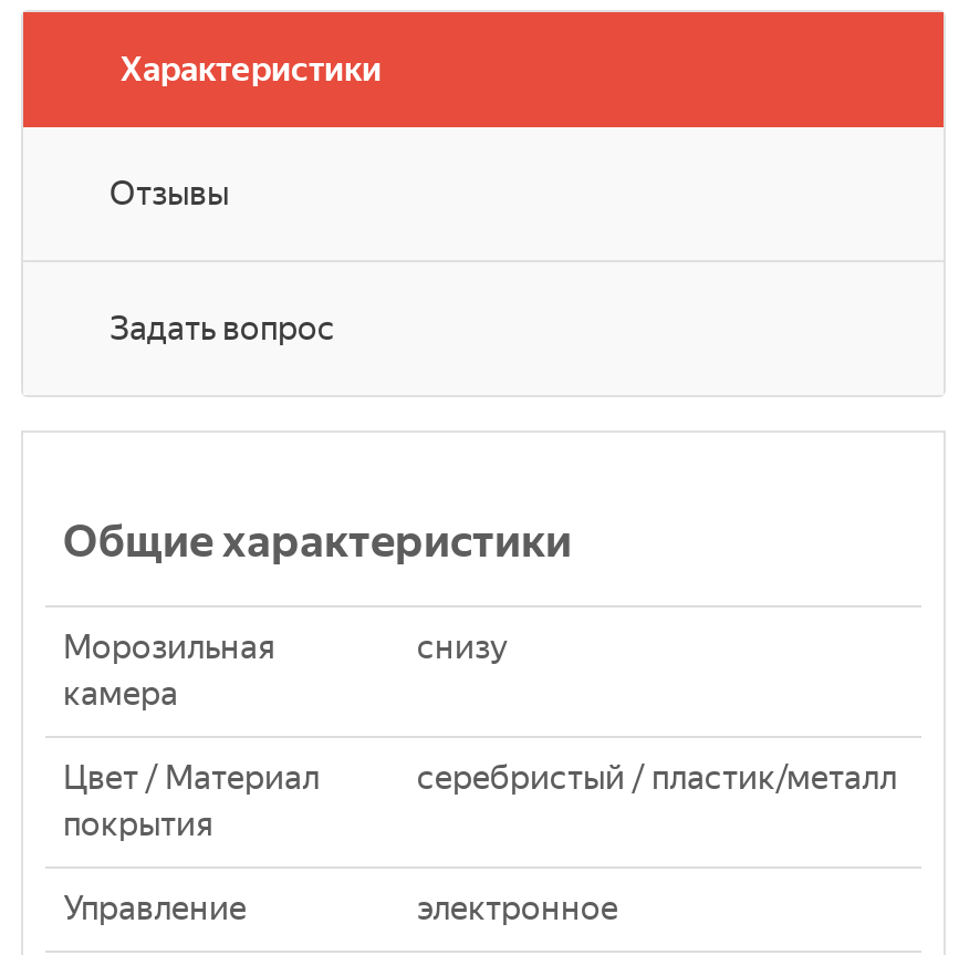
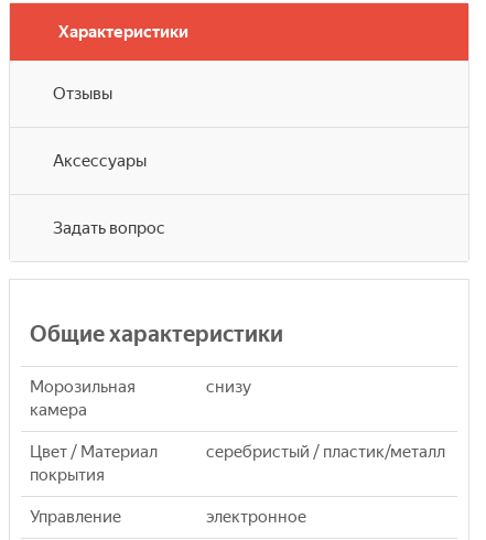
none -> [53,151,147,171] Аксессуары

